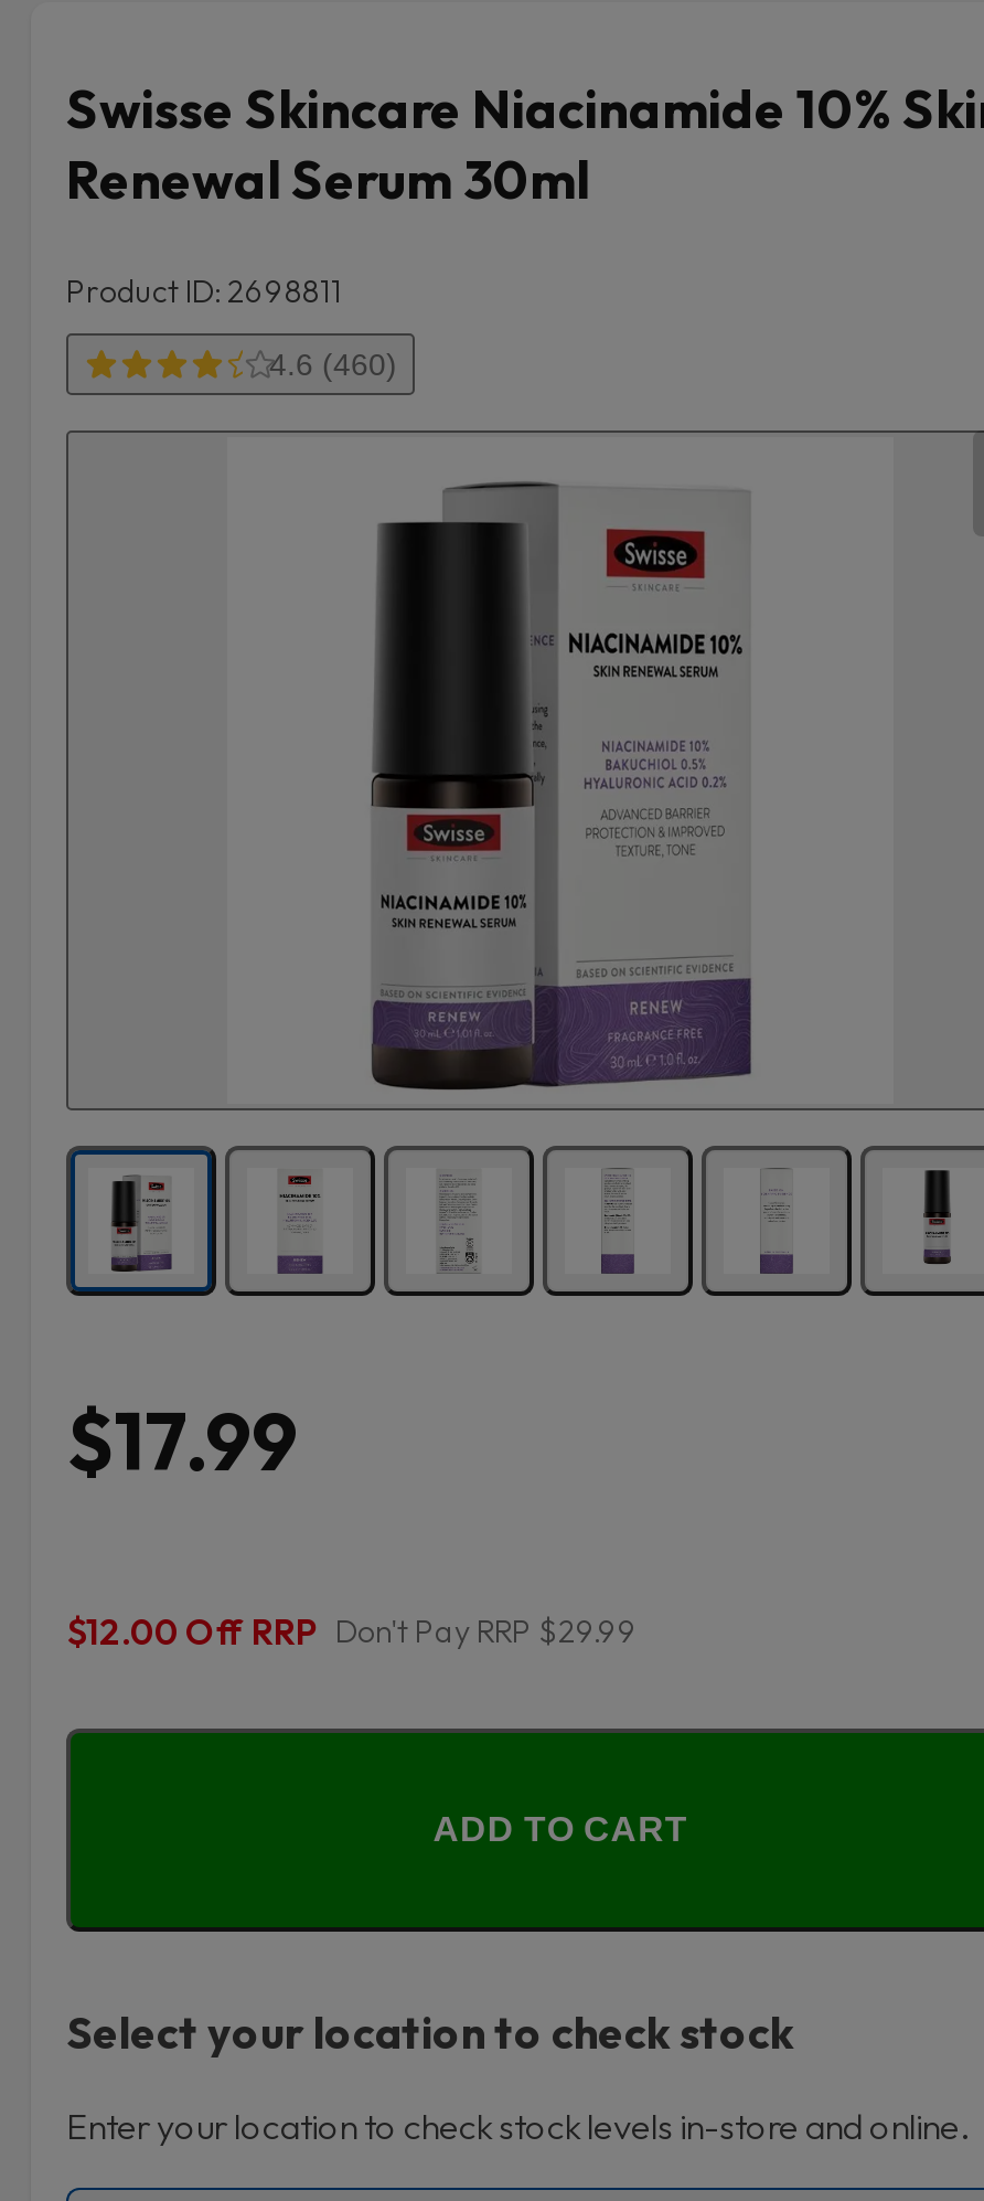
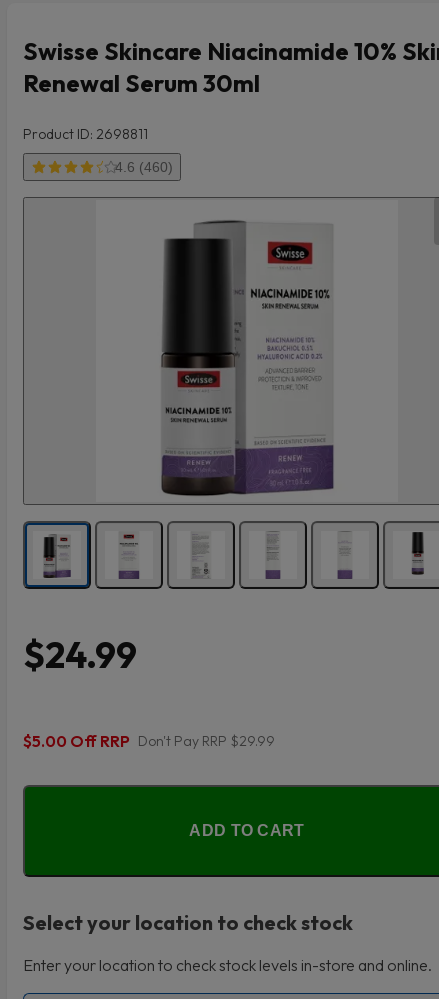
[66,1391,298,1490] $17.99 -> [23,632,137,677] $24.99
[66,1609,638,1653] $12.00 Off RRP Don't Pay RRP $29.99 -> [23,731,275,751] $5.00 Off RRP Don't Pay RRP $29.99

